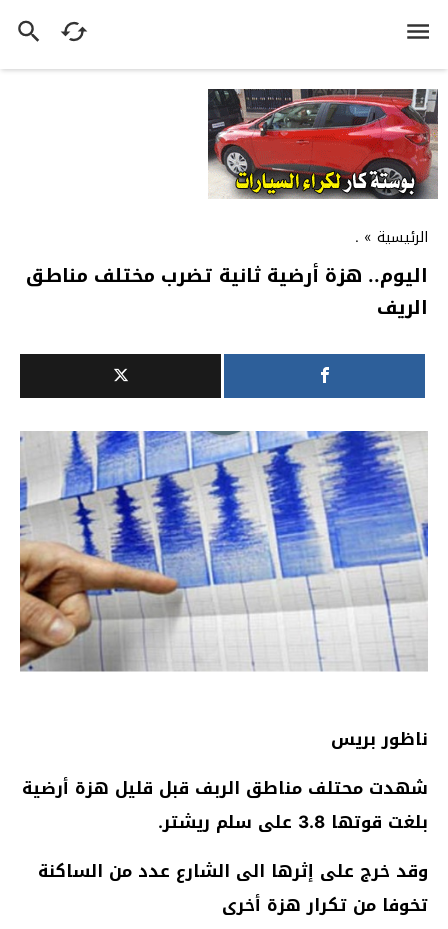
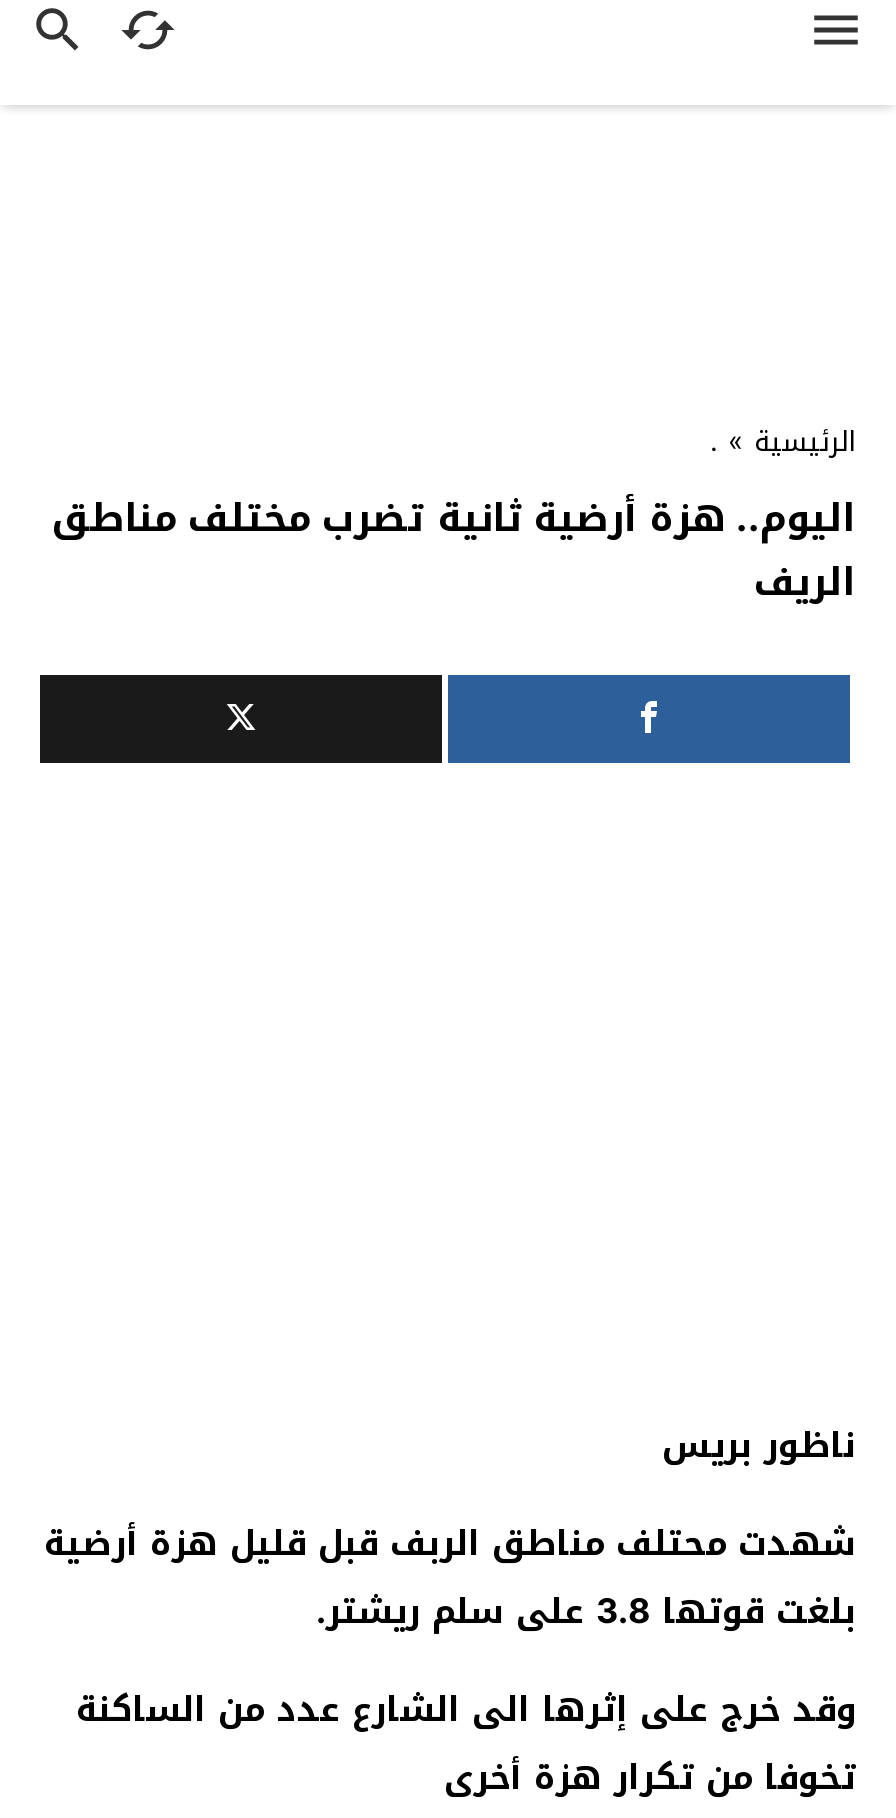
[207,88,439,200] [image] -> none
[19,430,429,672] [image] -> none

